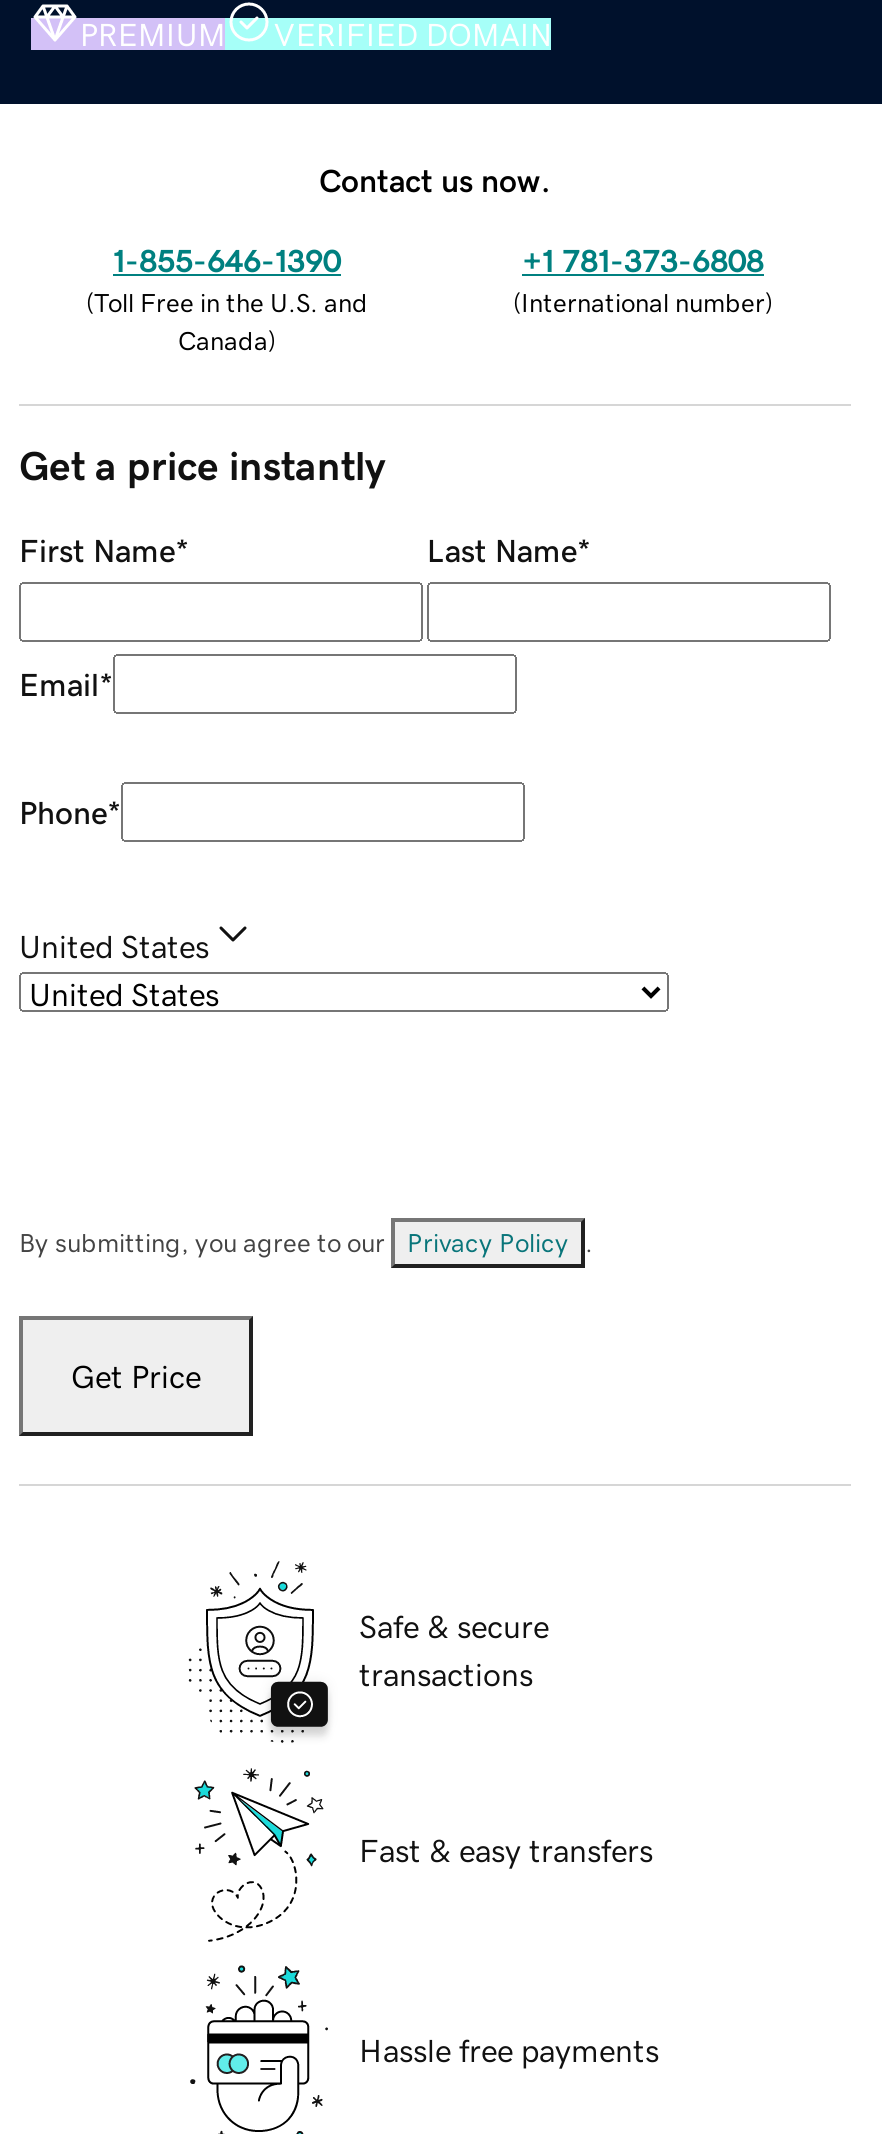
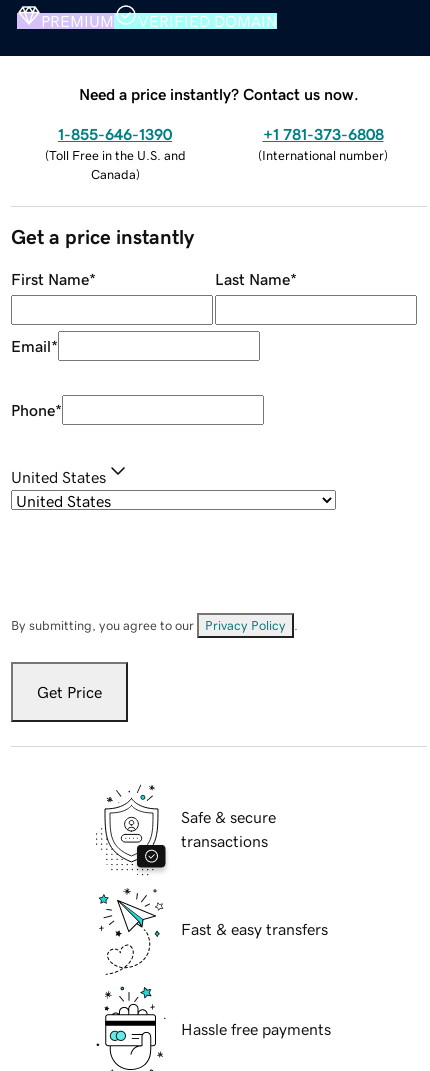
[319,163,551,195] Contact us now. -> [79,86,359,102] Need a price instantly? Contact us now.

